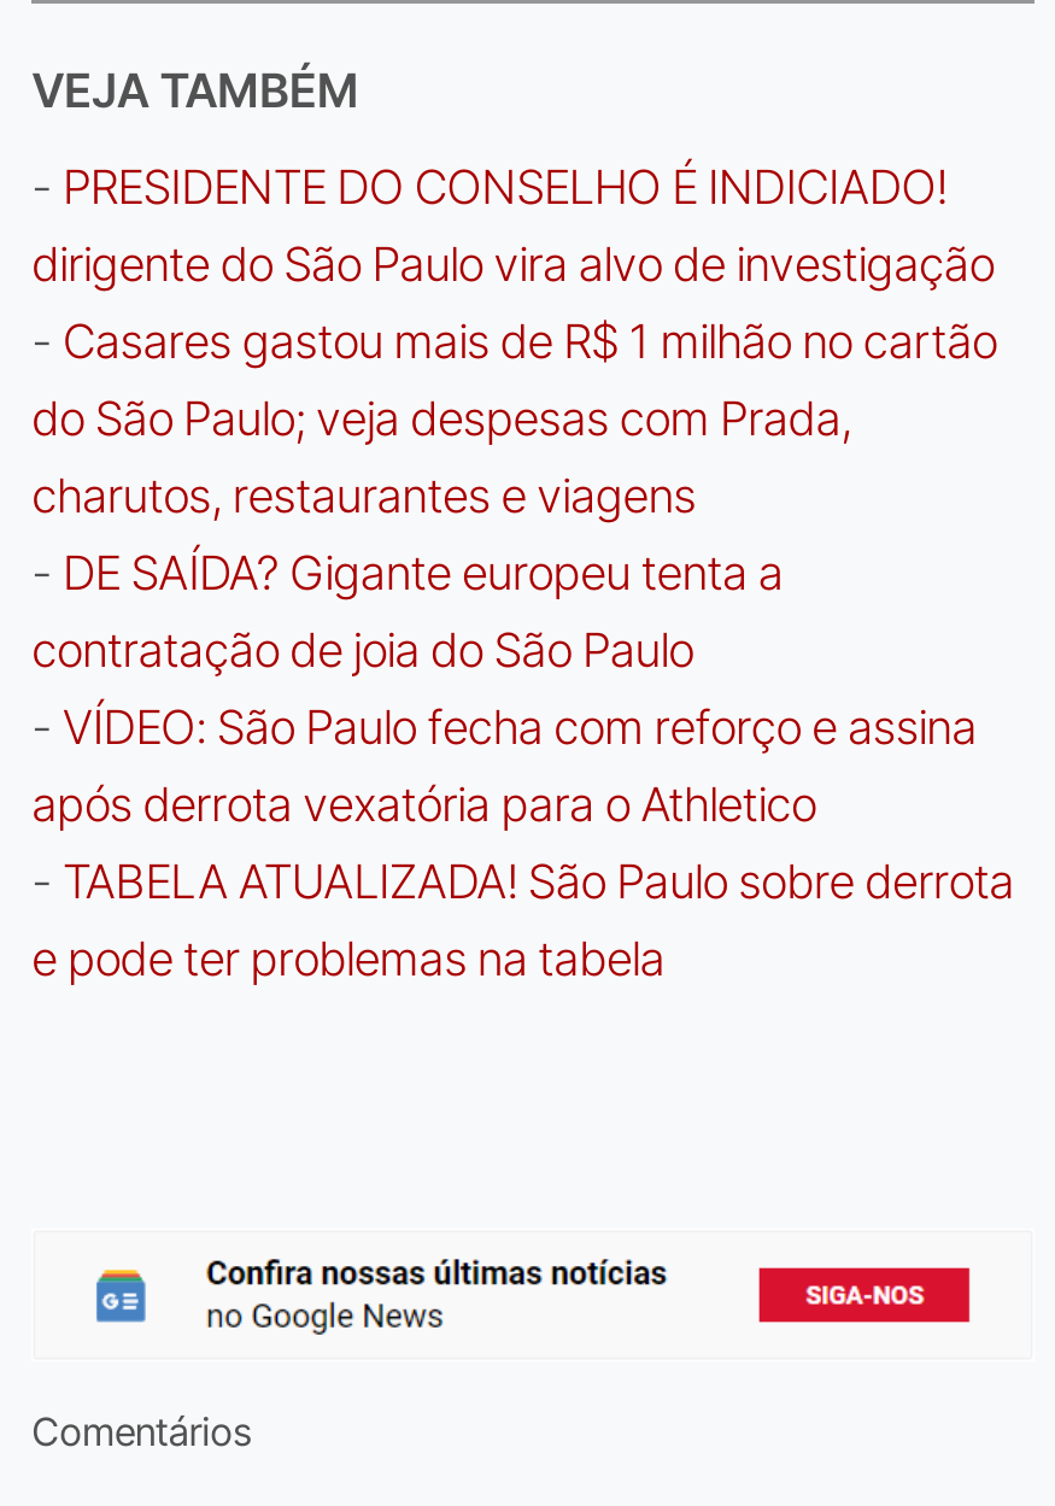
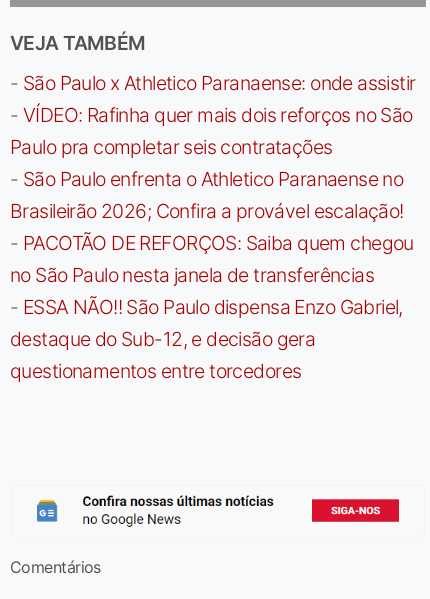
[31,157,1014,987] - PRESIDENTE DO CONSELHO É INDICIADO! | dirigente do São Paulo vira alvo de investigação | - Casares gastou mais de R$ 1 milhão no cartão | do São Paulo; veja despesas com Prada, | charutos, restaurantes e viagens | - DE SAÍDA? Gigante europeu tenta a | contratação de joia do São Paulo | - VÍDEO: São Paulo fecha com reforço e assina | após derrota vexatória para o Athletico | - TABELA ATUALIZADA! São Paulo sobre derrota | e pode ter problemas na tabela -> [10,71,415,383] - São Paulo x Athletico Paranaense: onde assistir | - VÍDEO: Rafinha quer mais dois reforços no São | Paulo pra completar seis contratações | - São Paulo enfrenta o Athletico Paranaense no | Brasileirão 2026; Confira a provável escalação! | - PACOTÃO DE REFORÇOS: Saiba quem chegou | no São Paulo nesta janela de transferências | - ESSA NÃO!! São Paulo dispensa Enzo Gabriel, | destaque do Sub-12, e decisão gera | questionamentos entre torcedores

